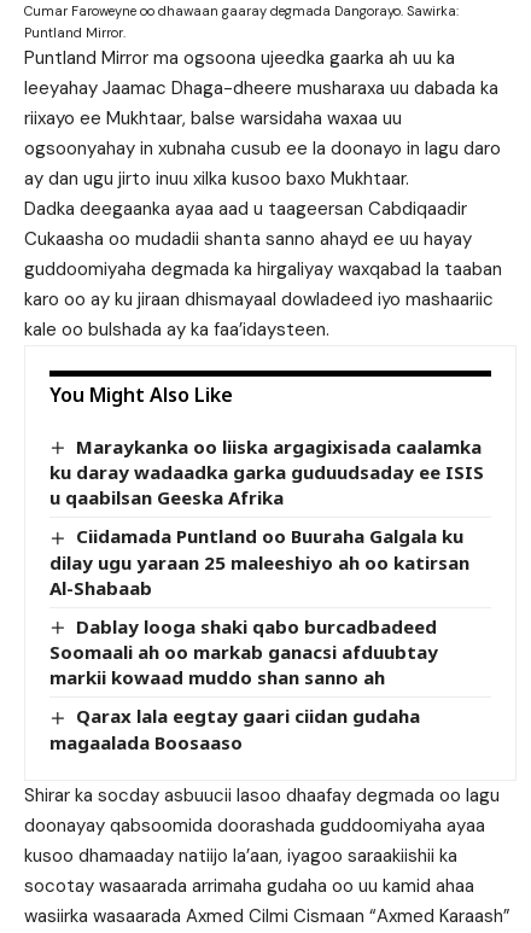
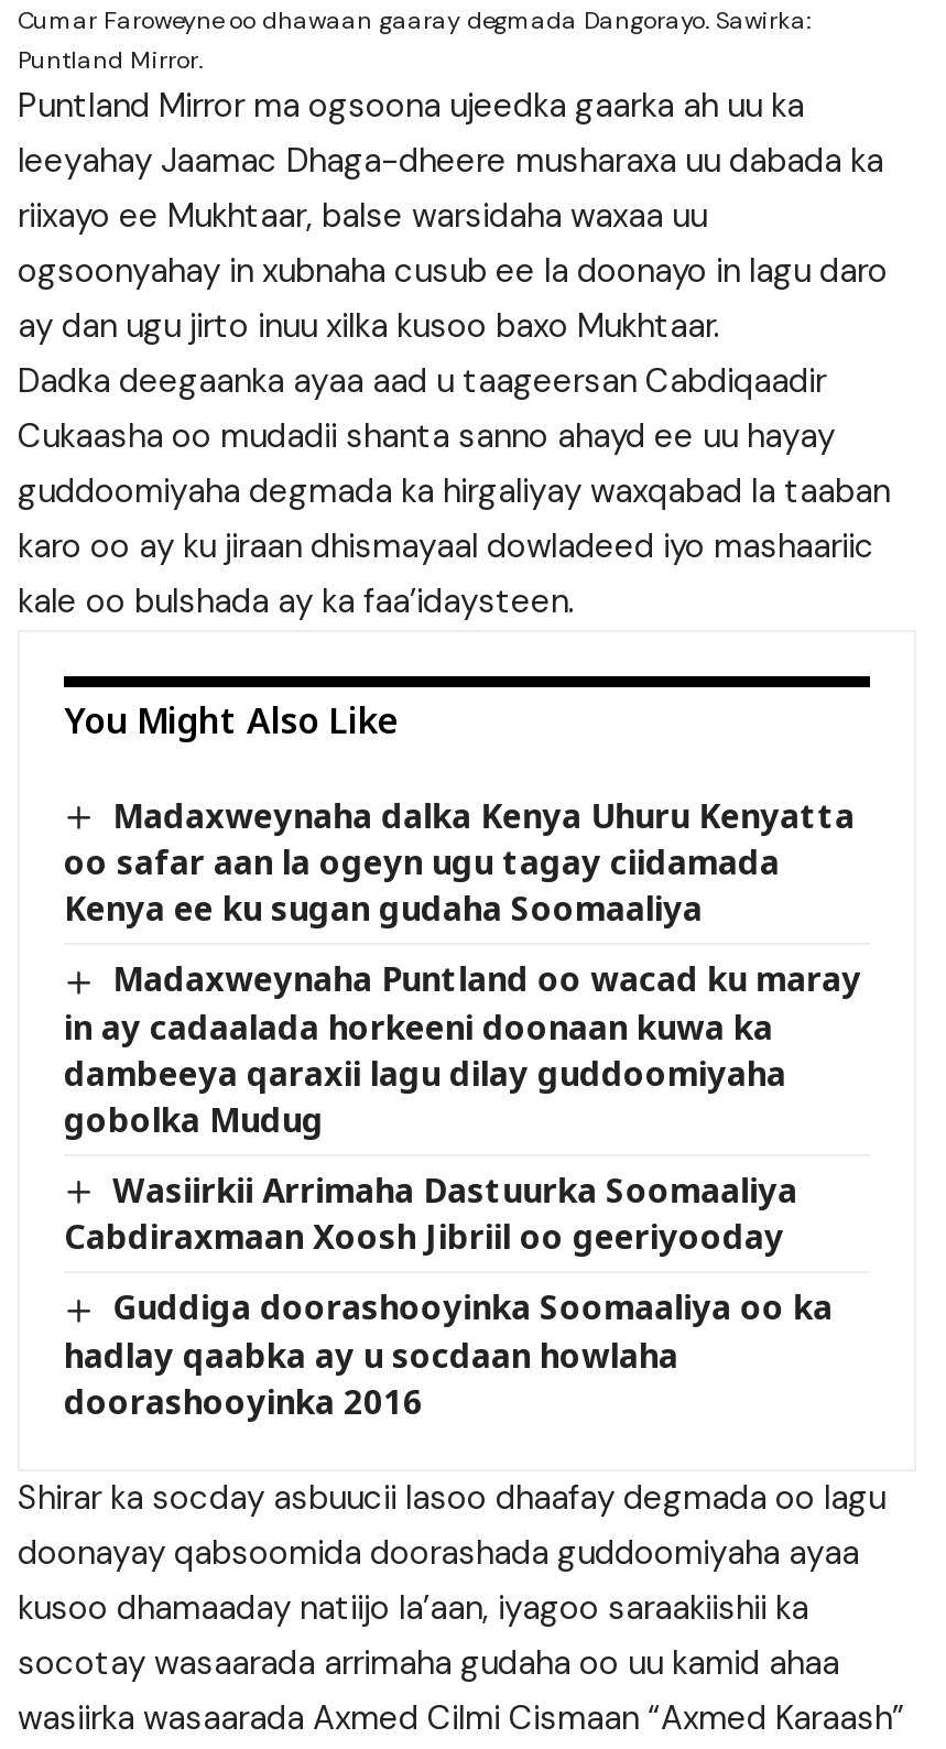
[49,435,484,510] Maraykanka oo liiska argagixisada caalamka | ku daray wadaadka garka guduudsaday ee ISIS | u qaabilsan Geeska Afrika -> [64,793,855,930] Madaxweynaha dalka Kenya Uhuru Kenyatta | oo safar aan la ogeyn ugu tagay ciidamada | Kenya ee ku sugan gudaha Soomaaliya
[49,524,469,600] Ciidamada Puntland oo Buuraha Galgala ku | dilay ugu yaraan 25 maleeshiyo ah oo katirsan | Al-Shabaab -> [64,957,861,1141] Madaxweynaha Puntland oo wacad ku maray | in ay cadaalada horkeeni doonaan kuwa ka | dambeeya qaraxii lagu dilay guddoomiyaha | gobolka Mudug
[49,614,438,689] Dablay looga shaki qabo burcadbadeed | Soomaali ah oo markab ganacsi afduubtay | markii kowaad muddo shan sanno ah -> [64,1167,798,1258] Wasiirkii Arrimaha Dastuurka Soomaaliya | Cabdiraxmaan Xoosh Jibriil oo geeriyooday
[49,704,420,754] Qarax lala eegtay gaari ciidan gudaha | magaalada Boosaaso -> [64,1285,833,1422] Guddiga doorashooyinka Soomaaliya oo ka | hadlay qaabka ay u socdaan howlaha | doorashooyinka 2016

